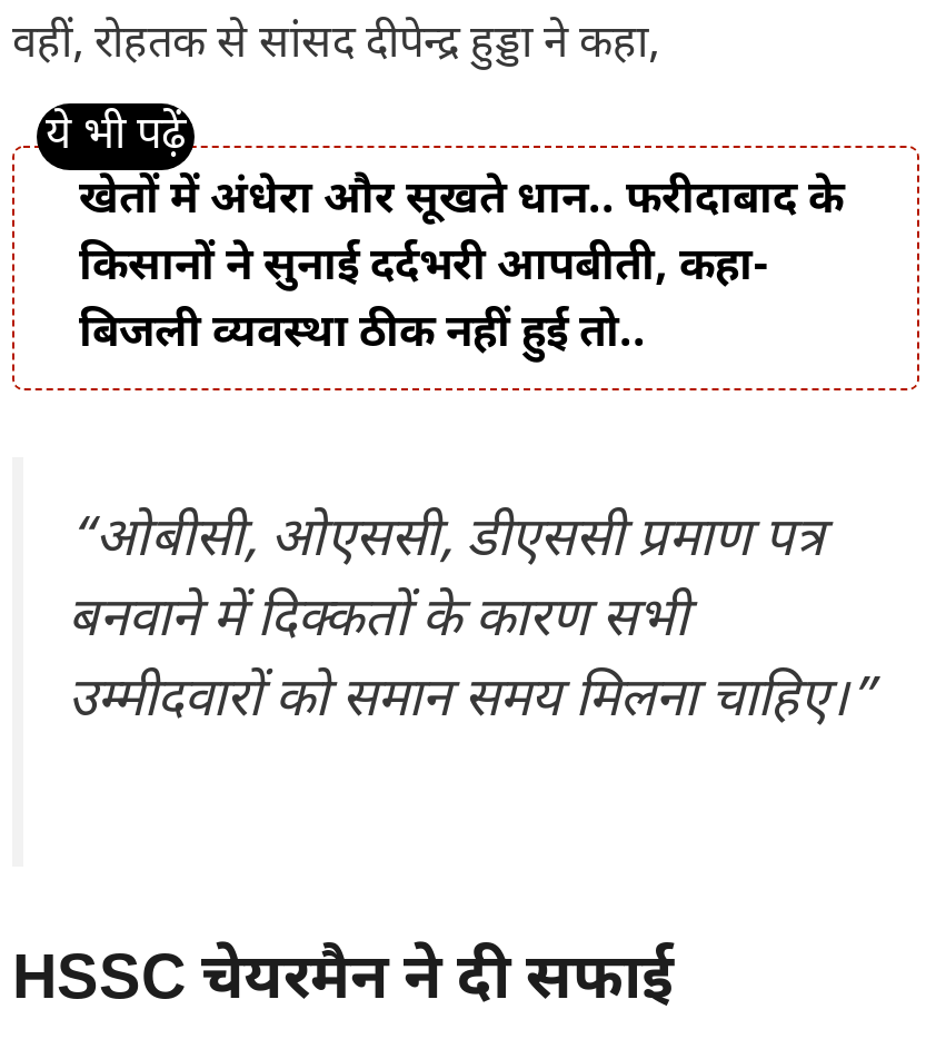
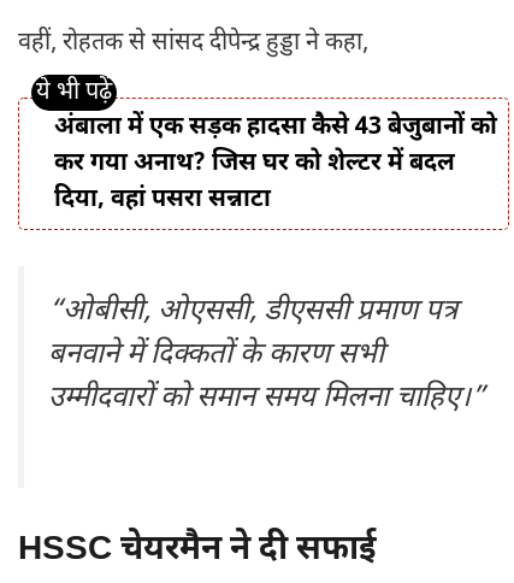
[79,174,844,365] खेतों में अंधेरा और सूखते धान.. फरीदाबाद के | किसानों ने सुनाई दर्दभरी आपबीती, कहा- | बिजली व्यवस्था ठीक नहीं हुई तो.. -> [54,113,497,216] अंबाला में एक सड़क हादसा कैसे 43 बेजुबानों को | कर गया अनाथ? जिस घर को शेल्टर में बदल | दिया, वहां पसरा सन्नाटा

